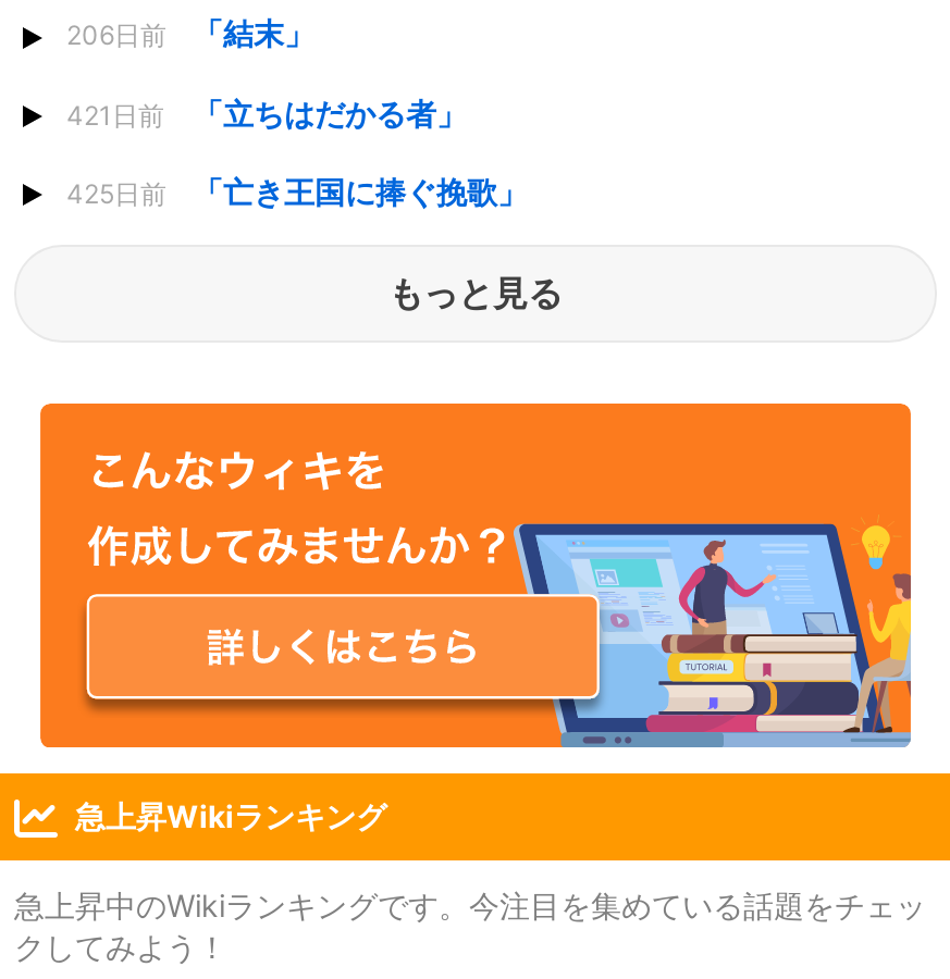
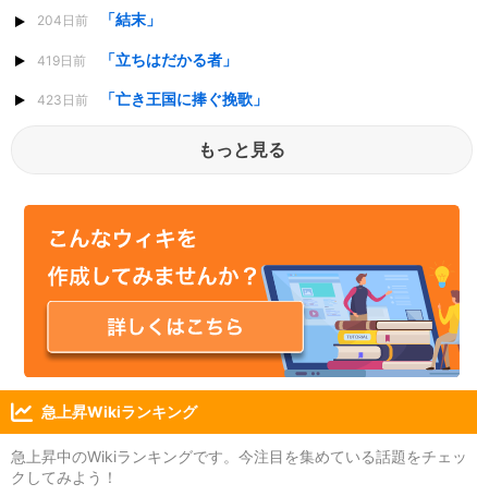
[66,15,314,52] 206日前 「結末」 -> [37,10,161,29] 204日前 「結末」
[66,94,467,131] 421日前 「立ちはだかる者」 -> [37,50,237,68] 419日前 「立ちはだかる者」
[66,172,528,209] 425日前 「亡き王国に捧ぐ挽歌」 -> [37,89,268,108] 423日前 「亡き王国に捧ぐ挽歌」

